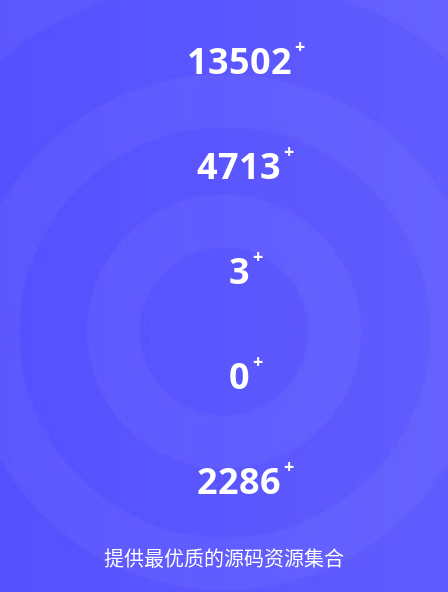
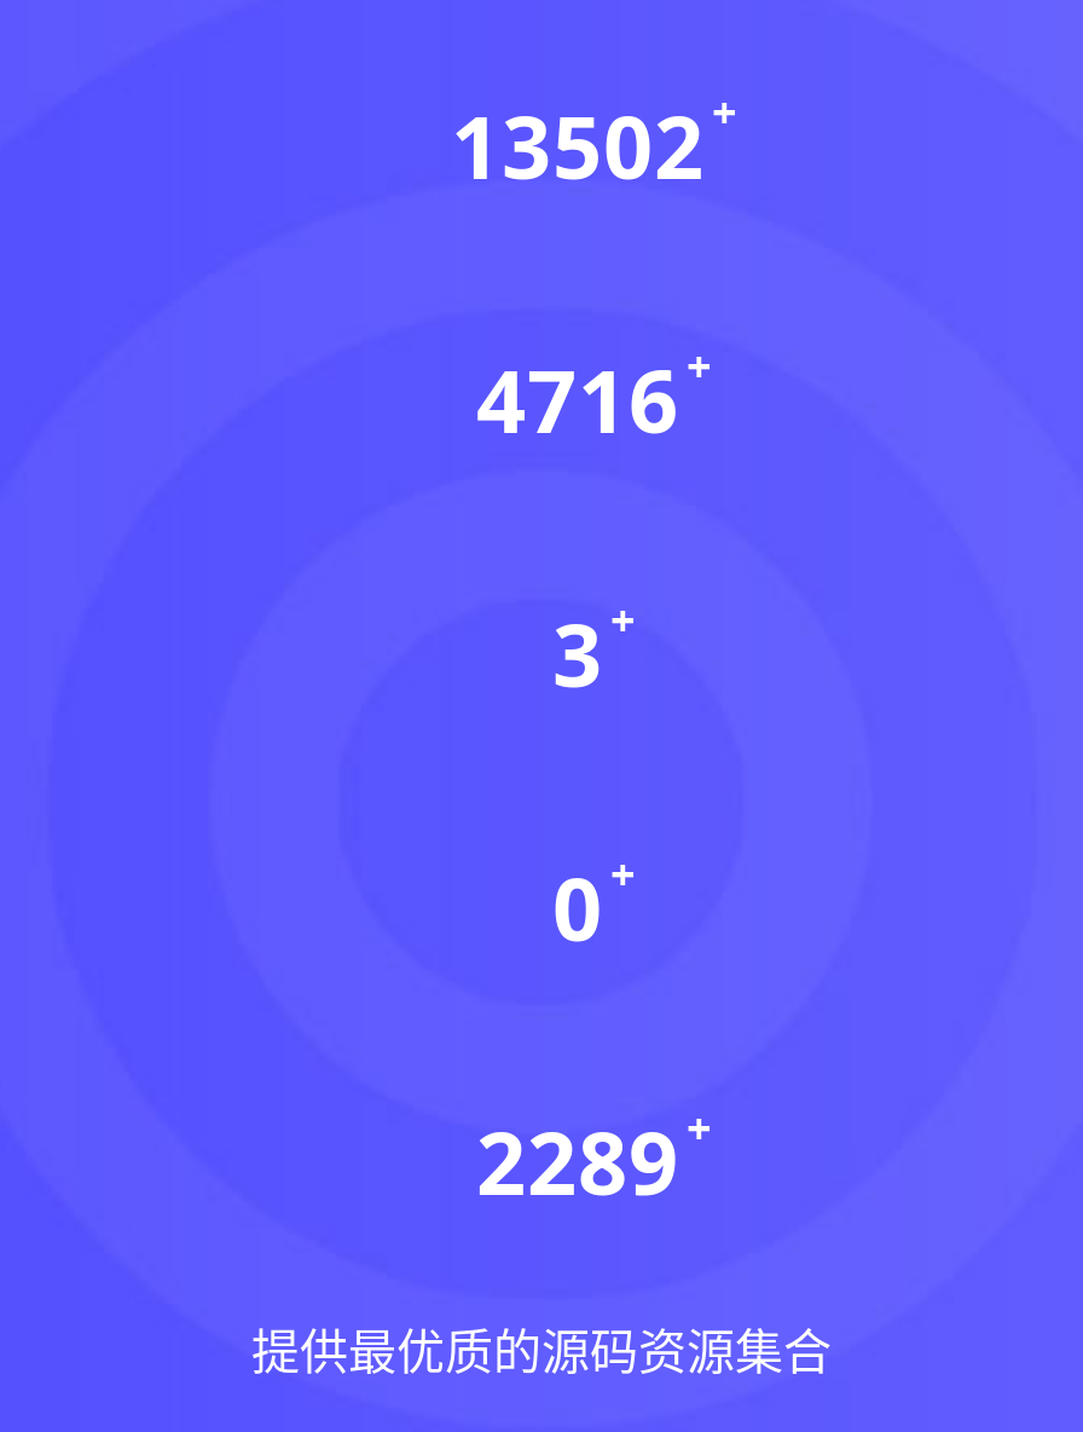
[197,141,281,190] 4713 -> [476,341,679,460] 4716
[197,456,281,505] 2286 -> [476,1103,679,1222] 2289

